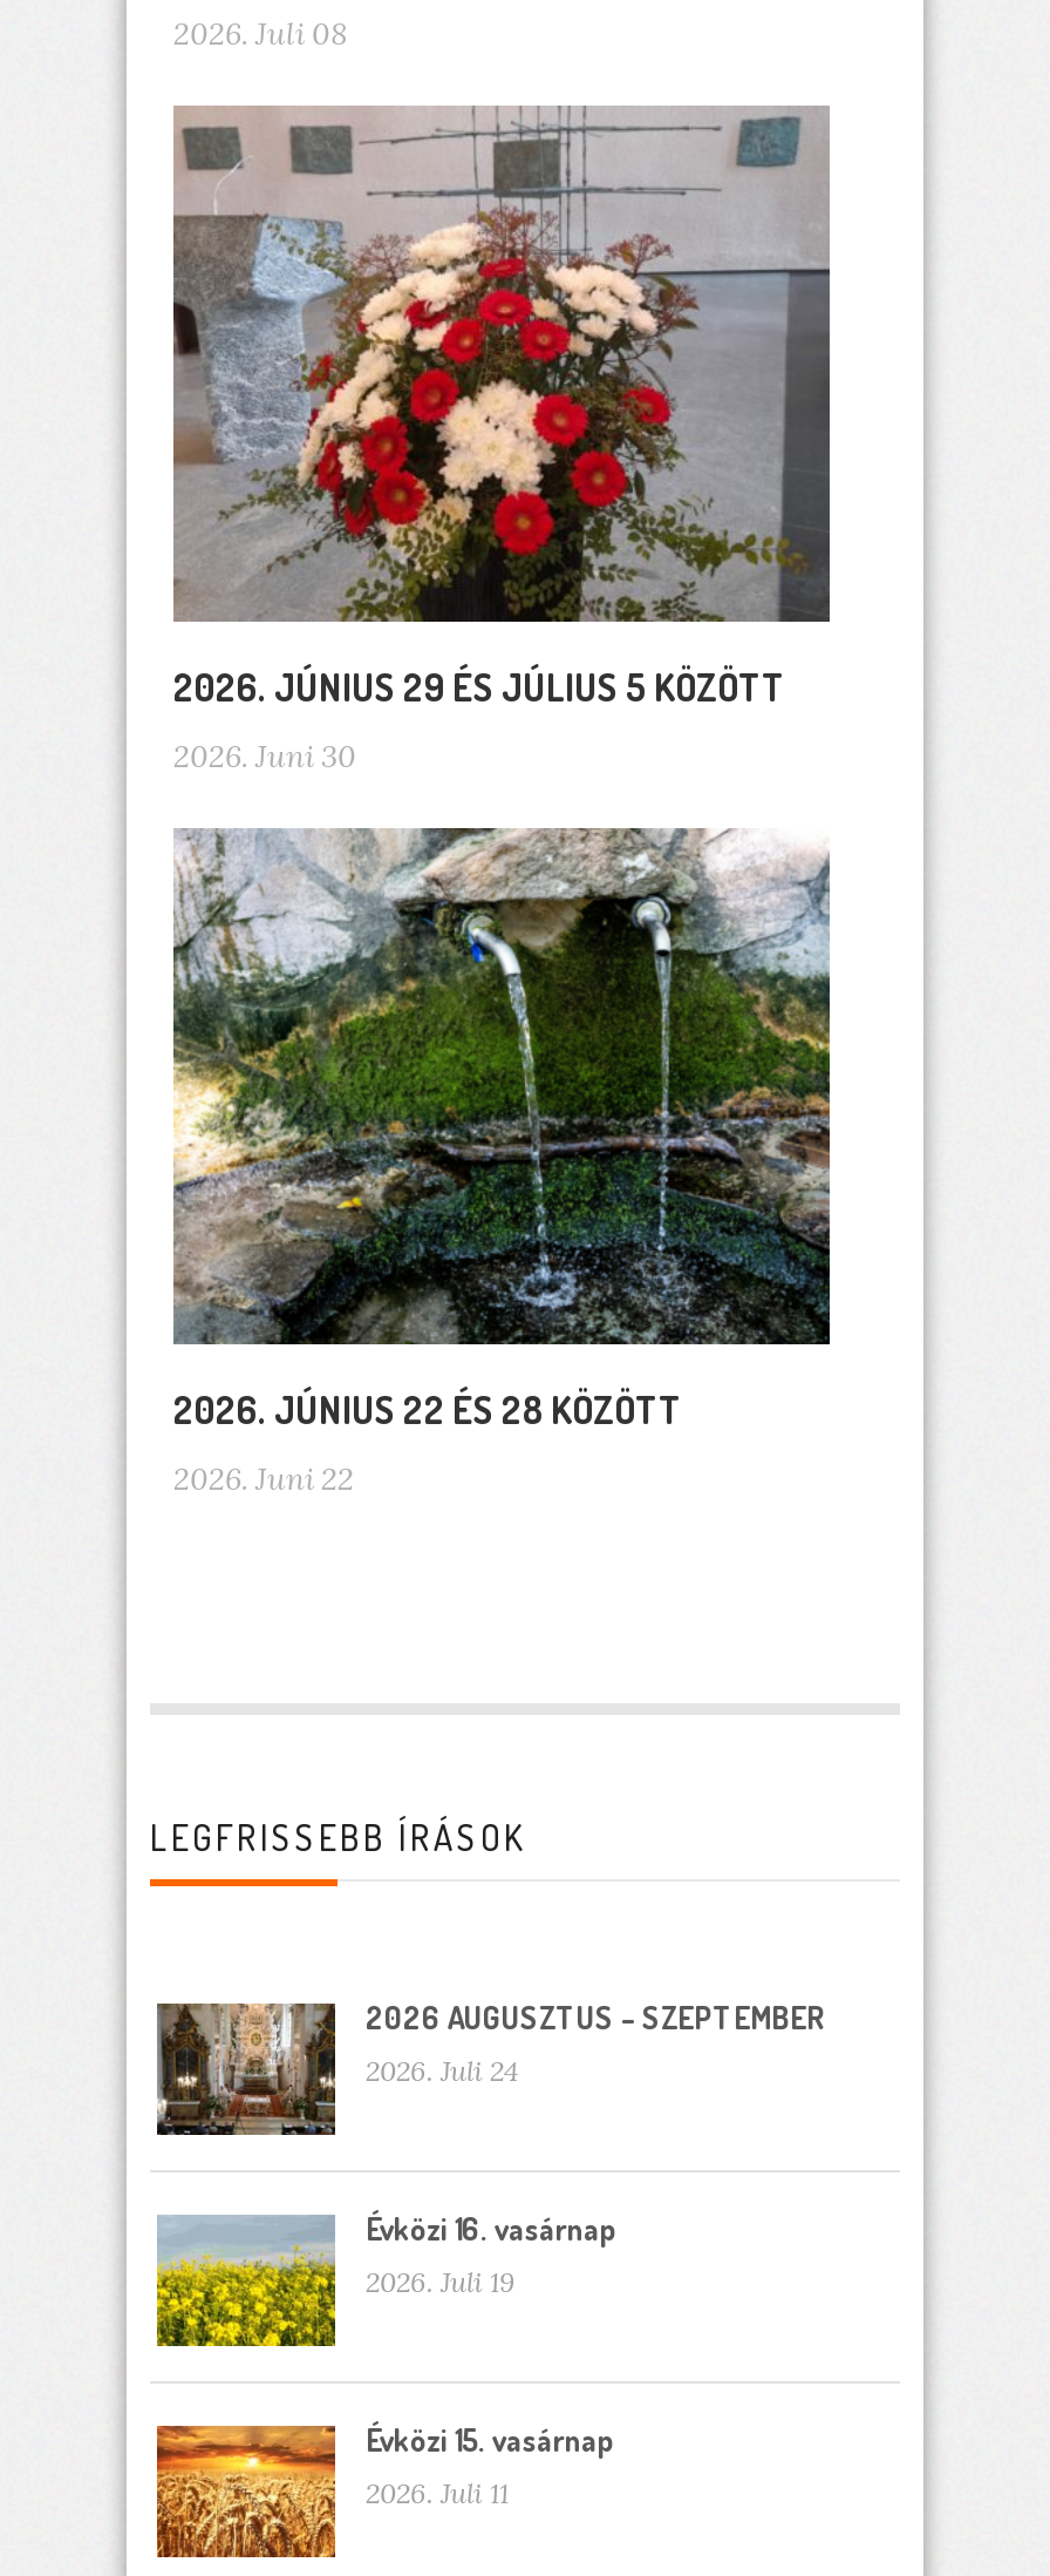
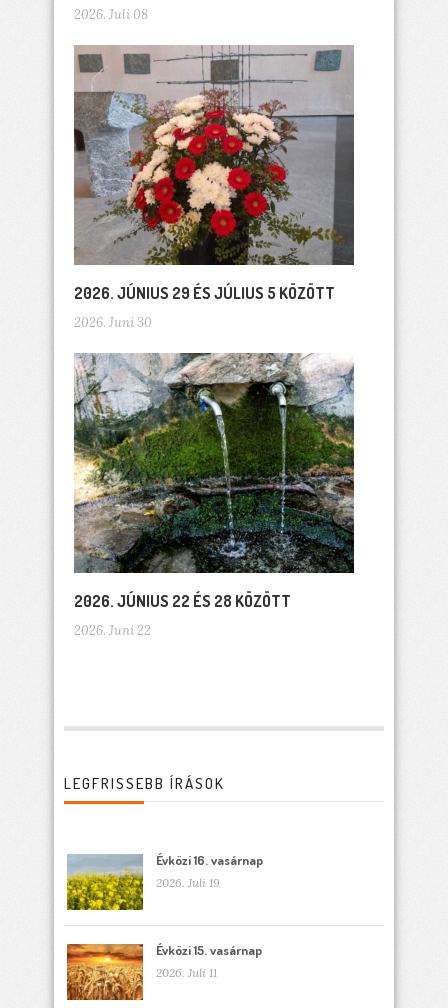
[155,1999,825,2137] [image] | 2026 AUGUSZTUS – SZEPTEMBER | 2026. Juli 24 -> none

